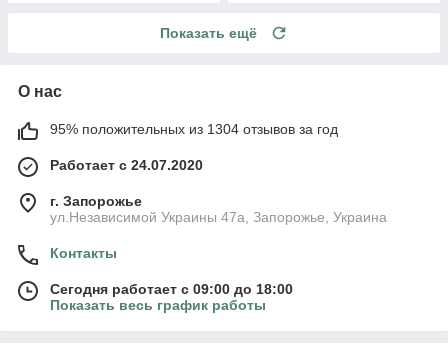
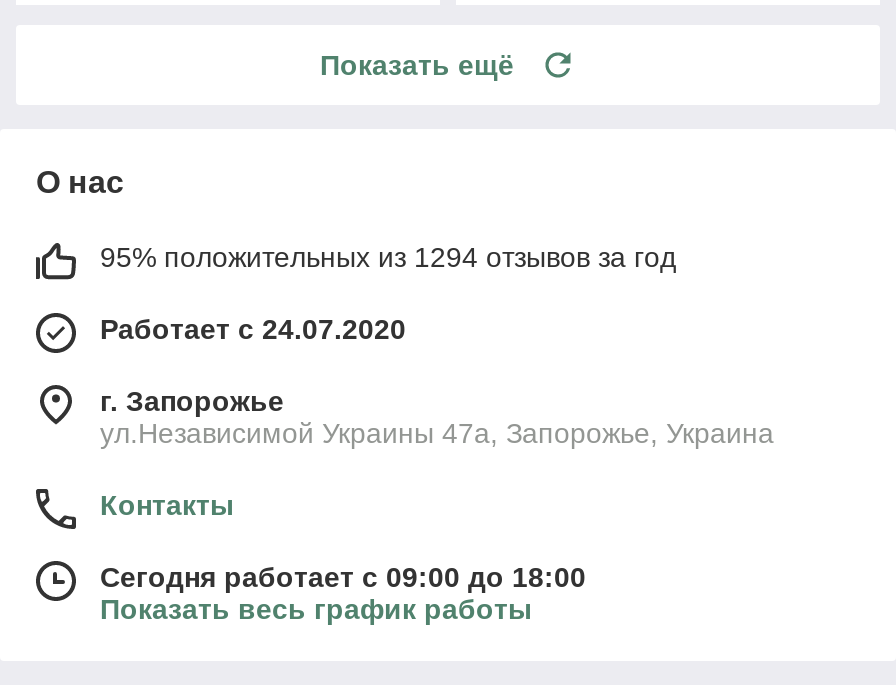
[50,121,338,137] 95% положительных из 1304 отзывов за год -> [100,241,676,273] 95% положительных из 1294 отзывов за год

